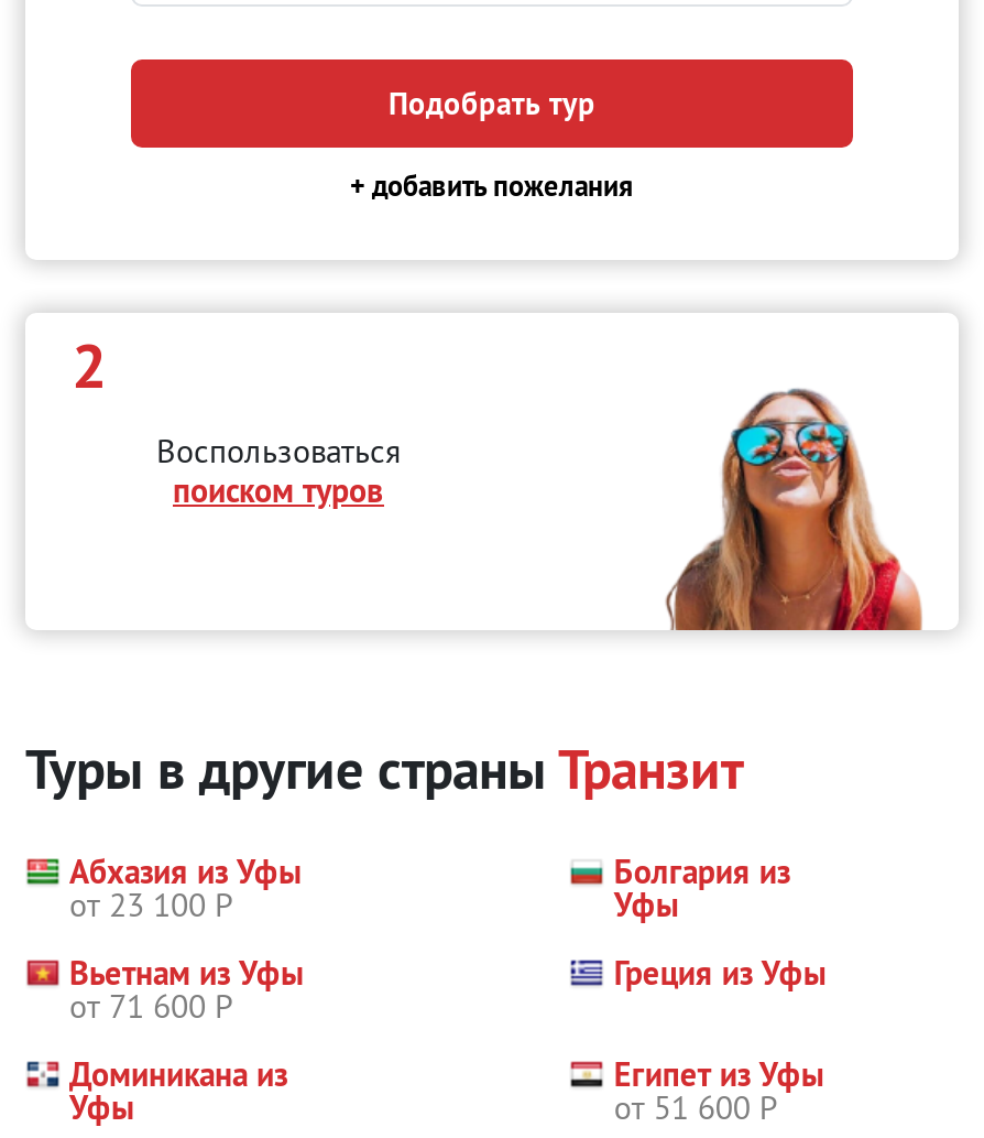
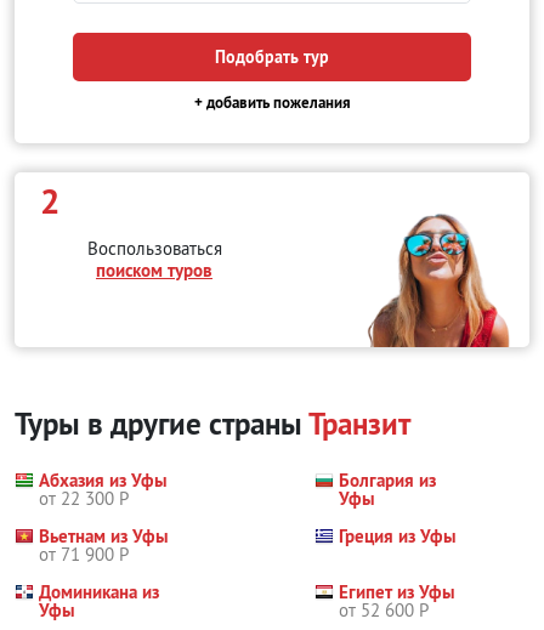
[69,884,232,925] от 23 100 Р -> [39,487,129,510] от 22 300 Р
[69,985,232,1027] от 71 600 Р -> [39,543,129,566] от 71 900 Р
[614,1086,777,1128] от 51 600 Р -> [339,598,429,622] от 52 600 Р

